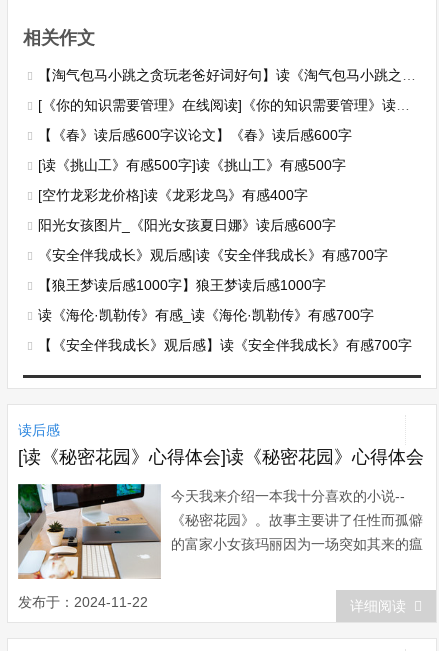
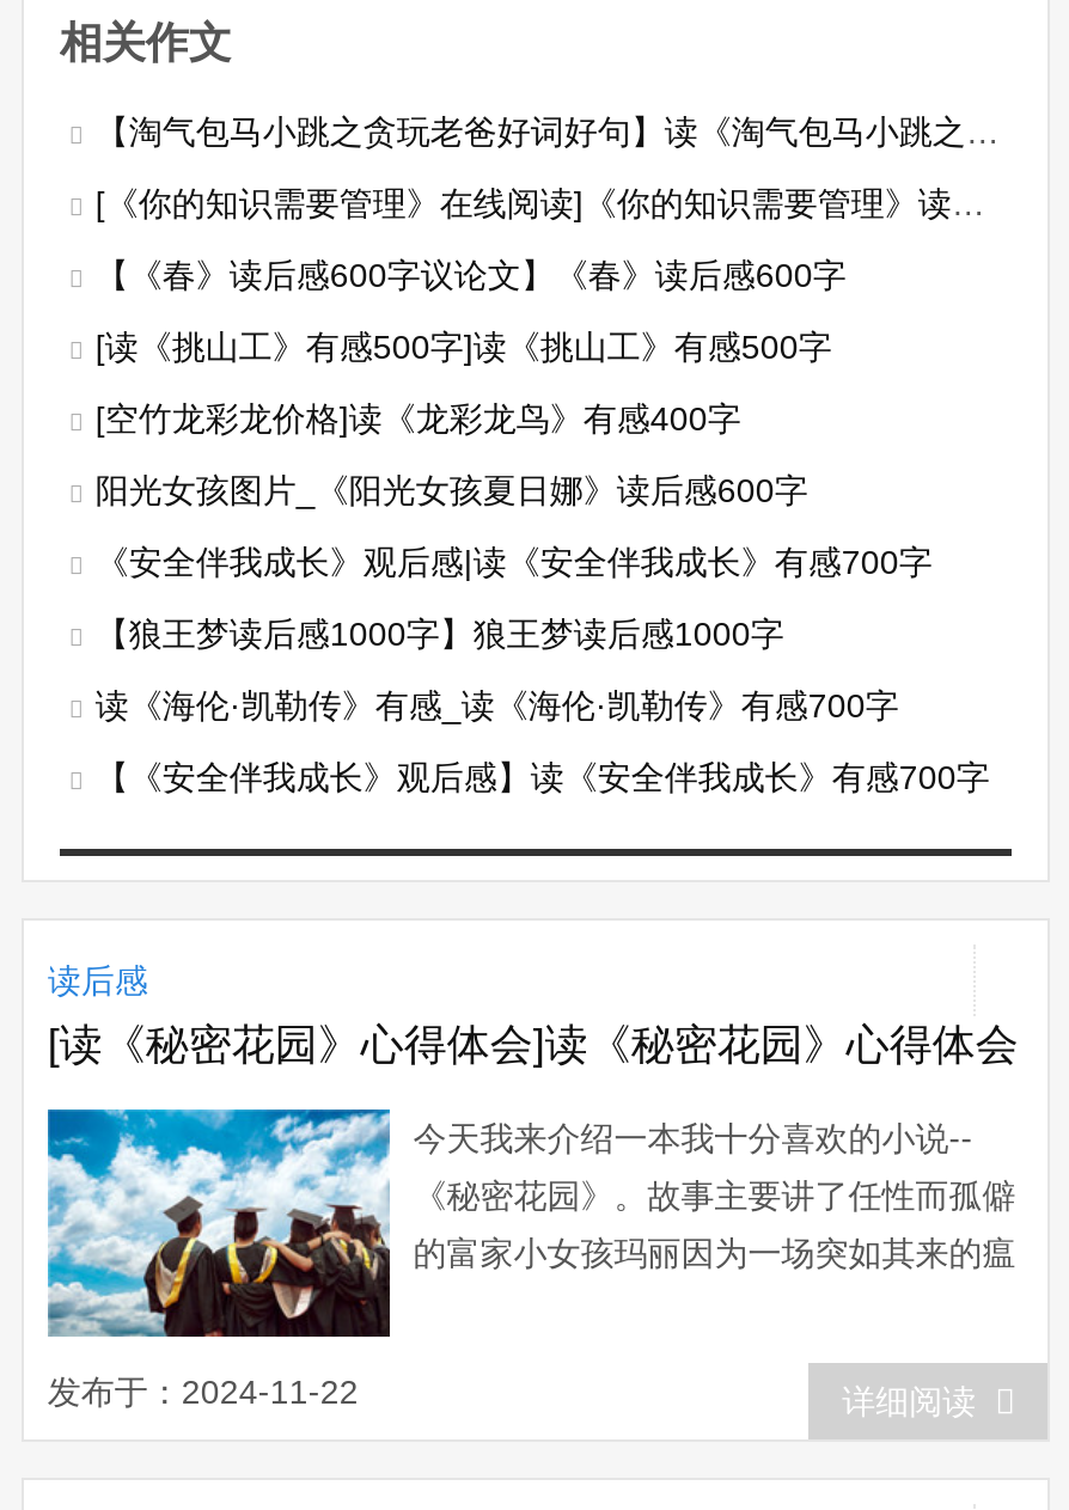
[17,483,161,580] [image] -> [45,1106,392,1340] [image]

